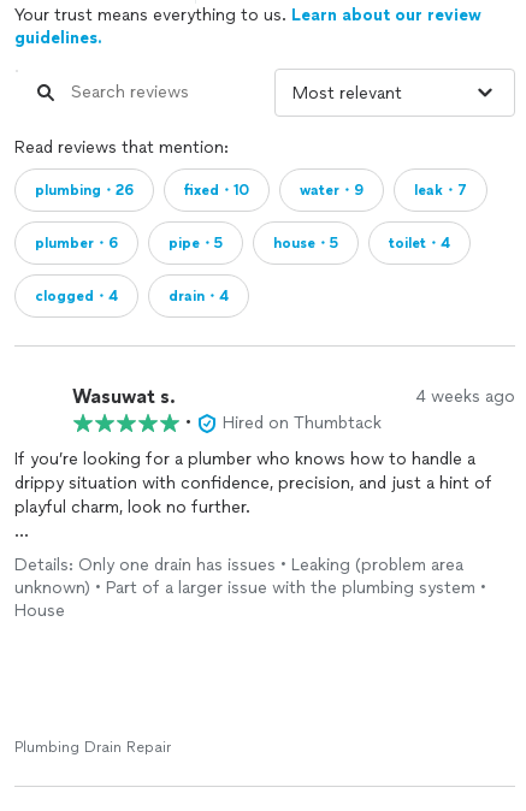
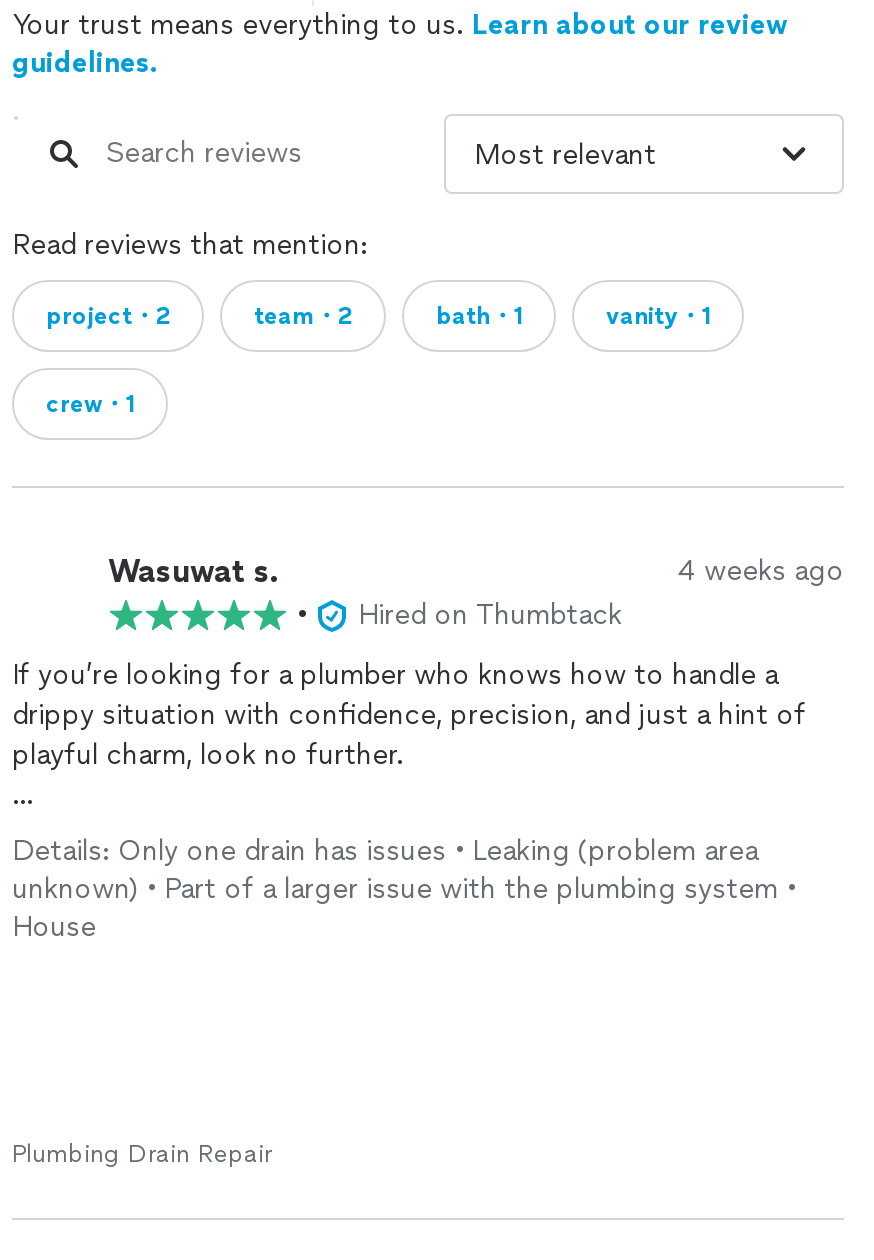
[35,182,467,304] plumbing・26 | fixed・10 | water・9 | leak・7 | plumber・6 | pipe・5 | house・5 | toilet・4 | clogged・4 | drain・4 -> [46,302,710,418] project・2 | team・2 | bath・1 | vanity・1 | crew・1

